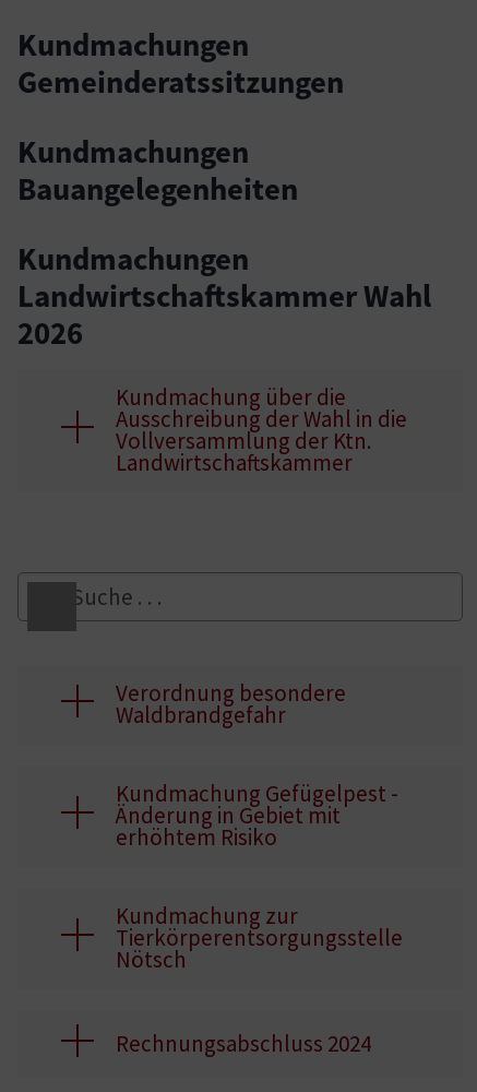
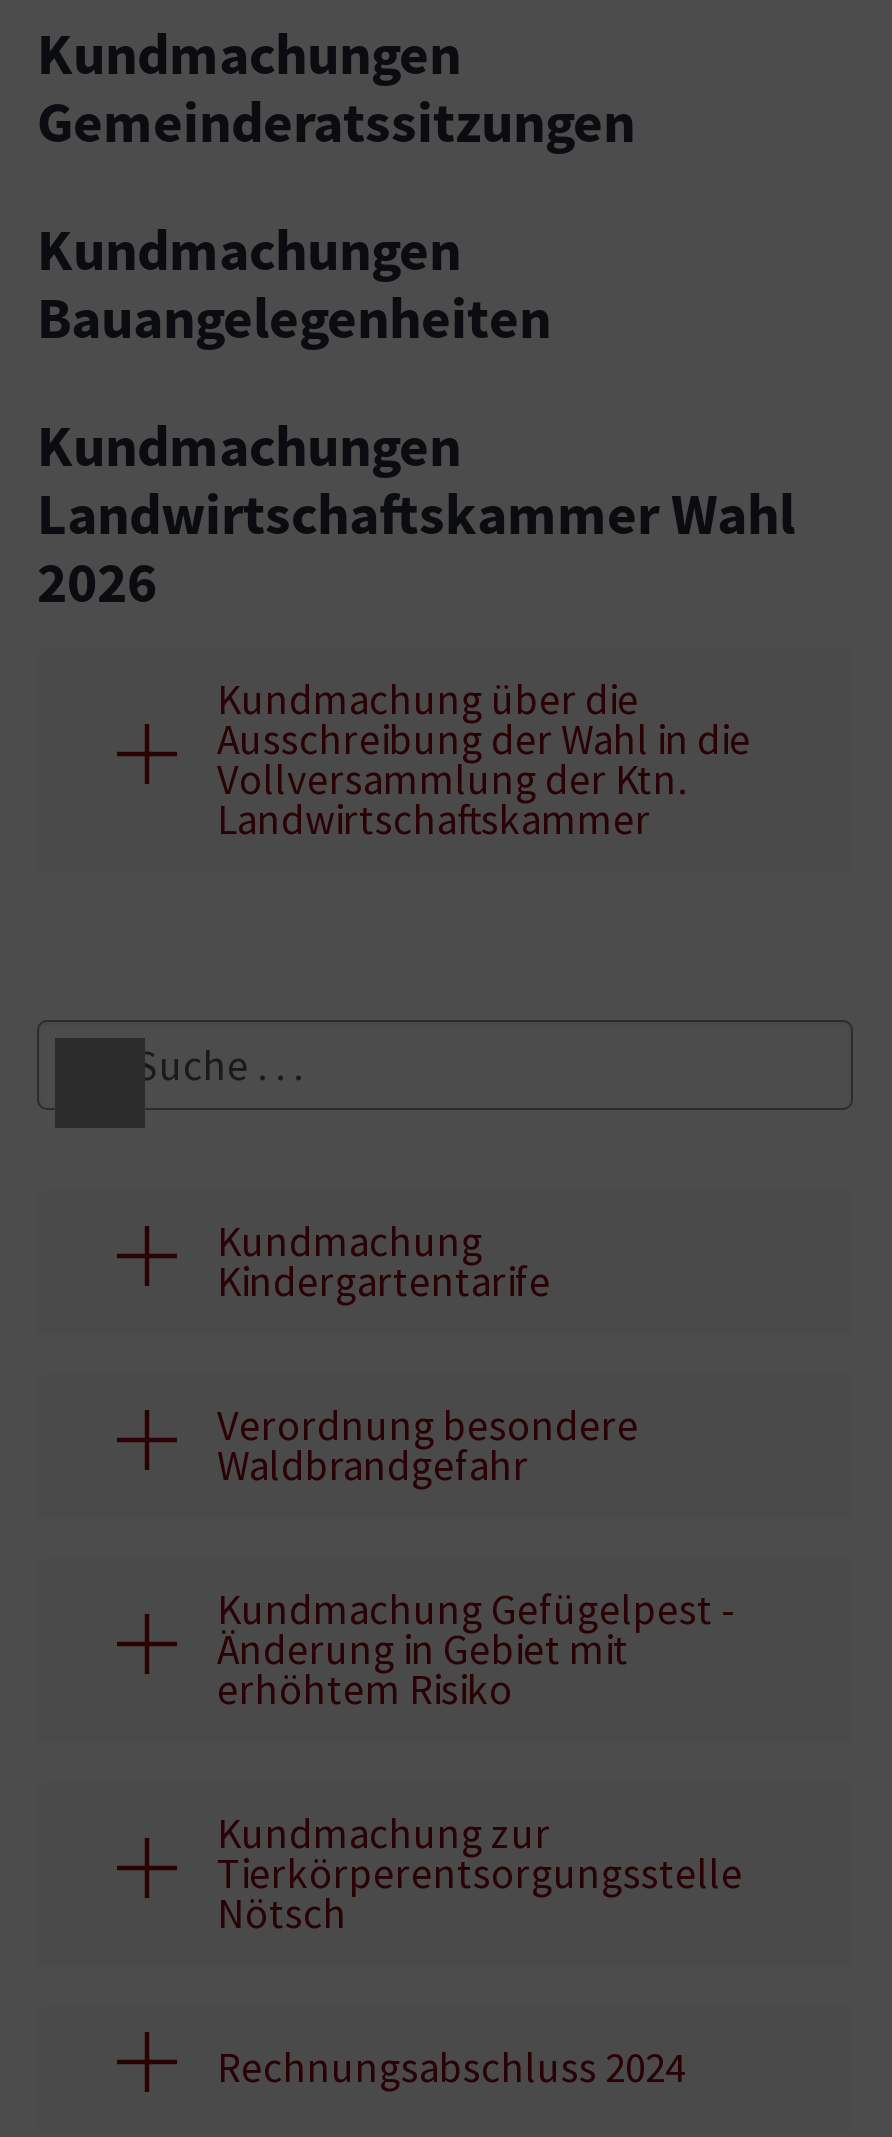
none -> [217,1214,551,1308] Kundmachung | Kindergartentarife

